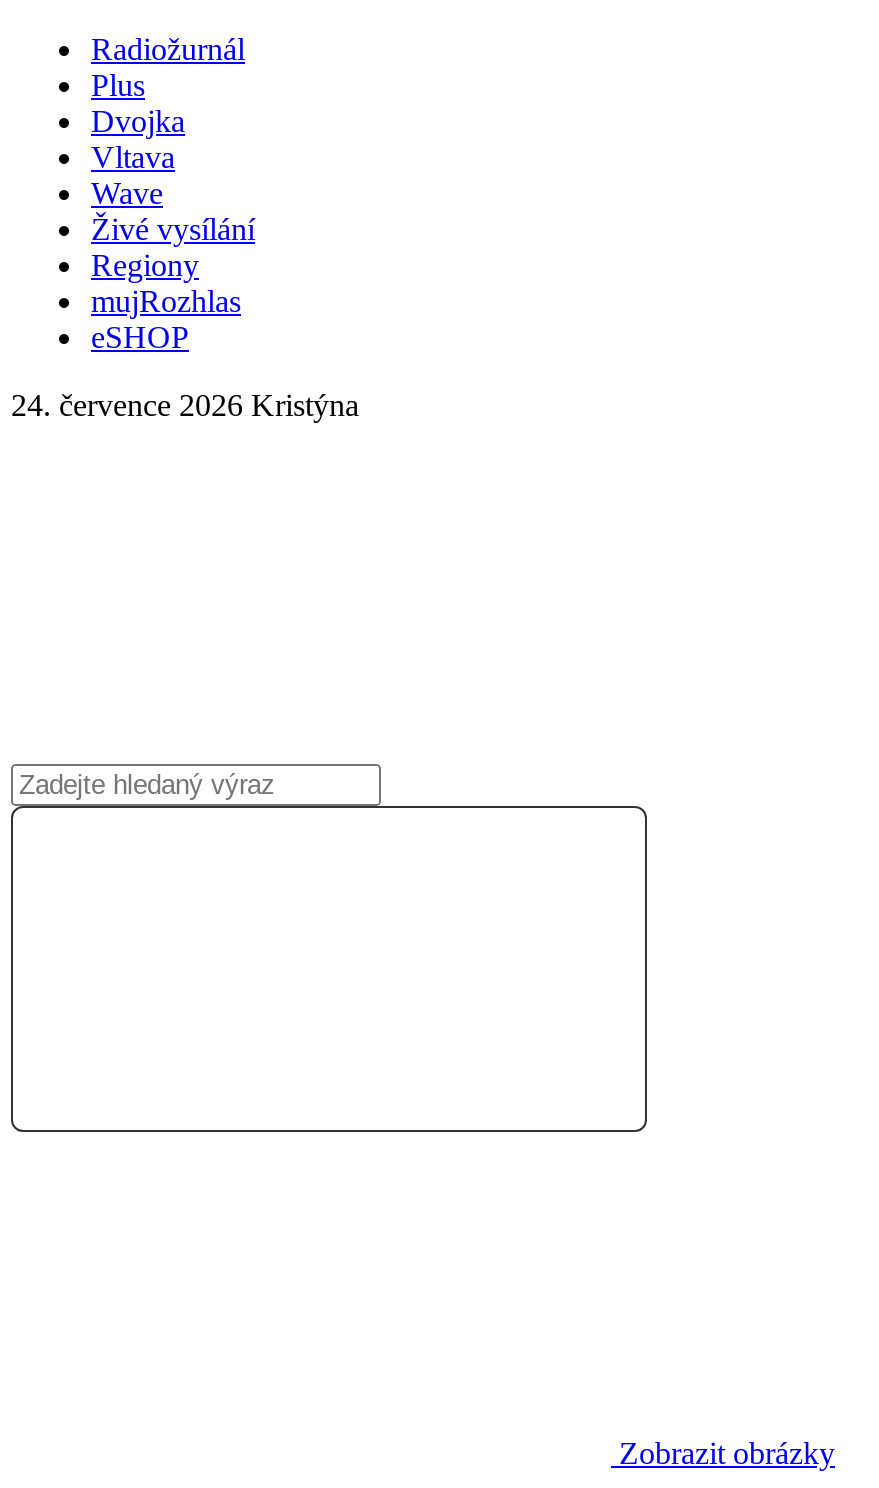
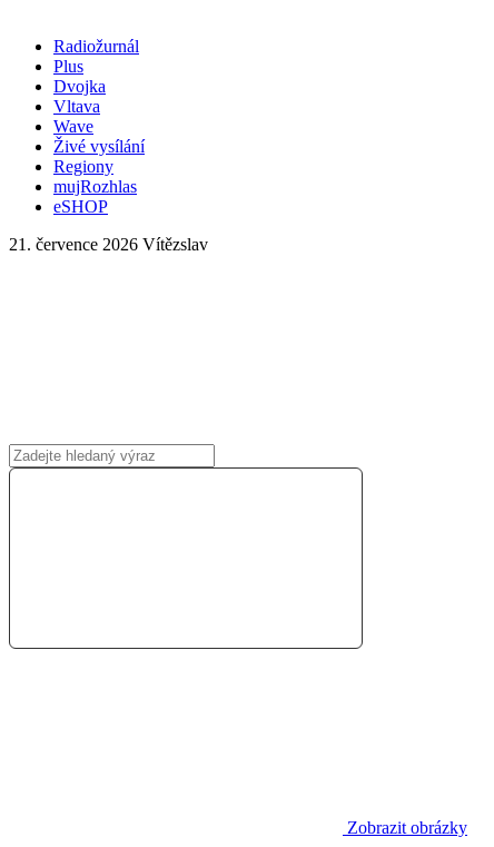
[11,388,359,422] 24. července 2026 Kristýna -> [9,235,208,254] 21. července 2026 Vítězslav

